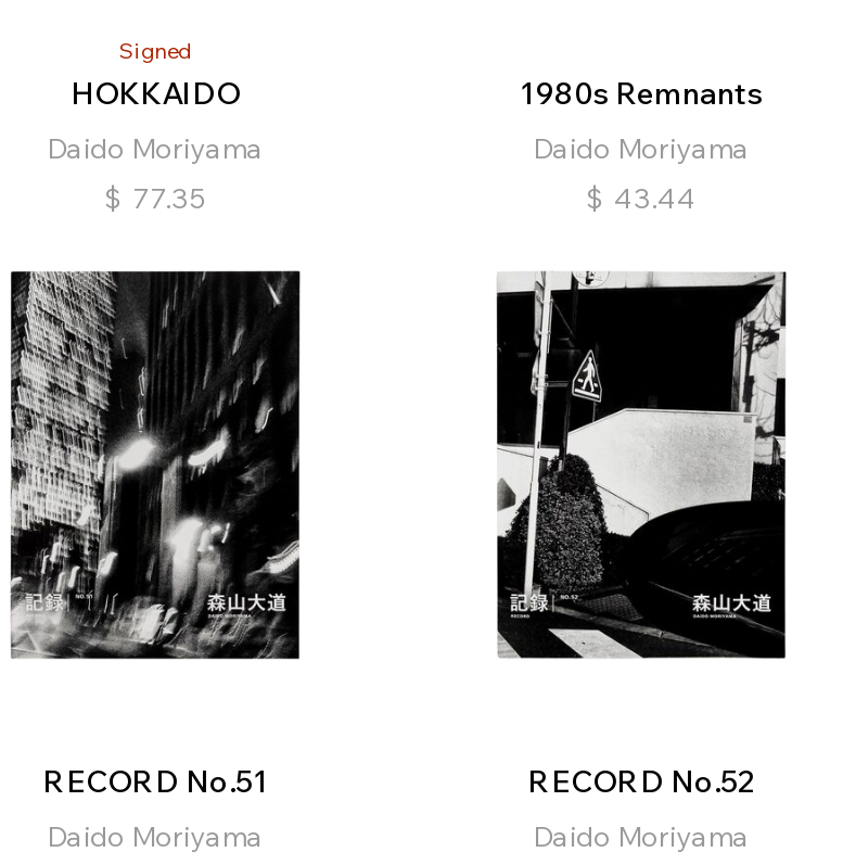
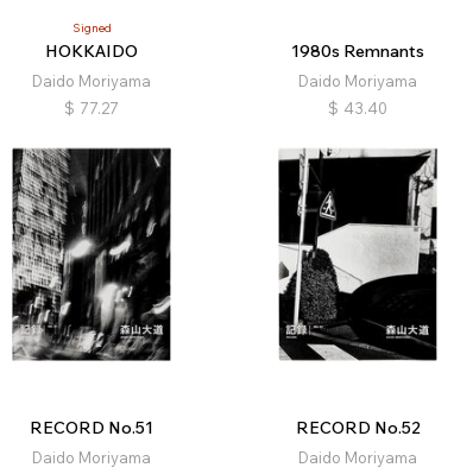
[104,180,206,215] $ 77.35 -> [64,99,119,118] $ 77.27
[586,180,696,215] $ 43.44 -> [328,99,387,118] $ 43.40

